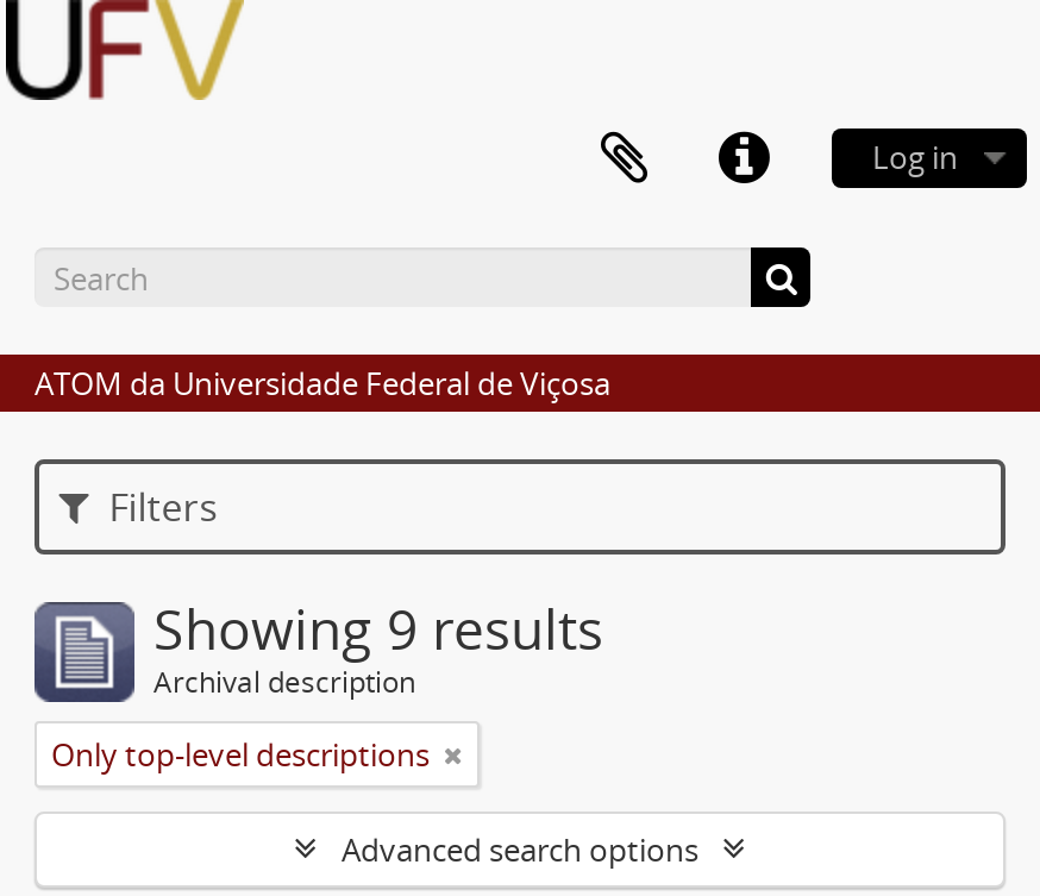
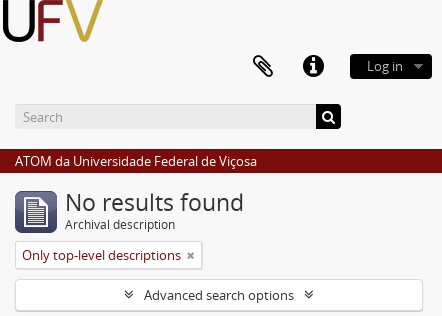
[99,481,603,666] Filters | Showing 9 results -> [65,187,244,218] No results found

